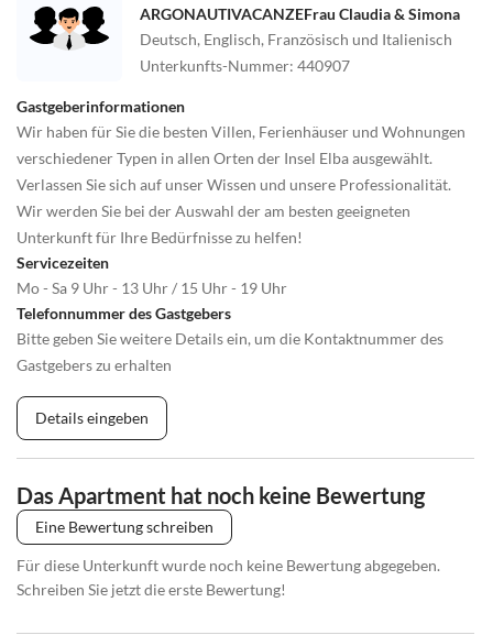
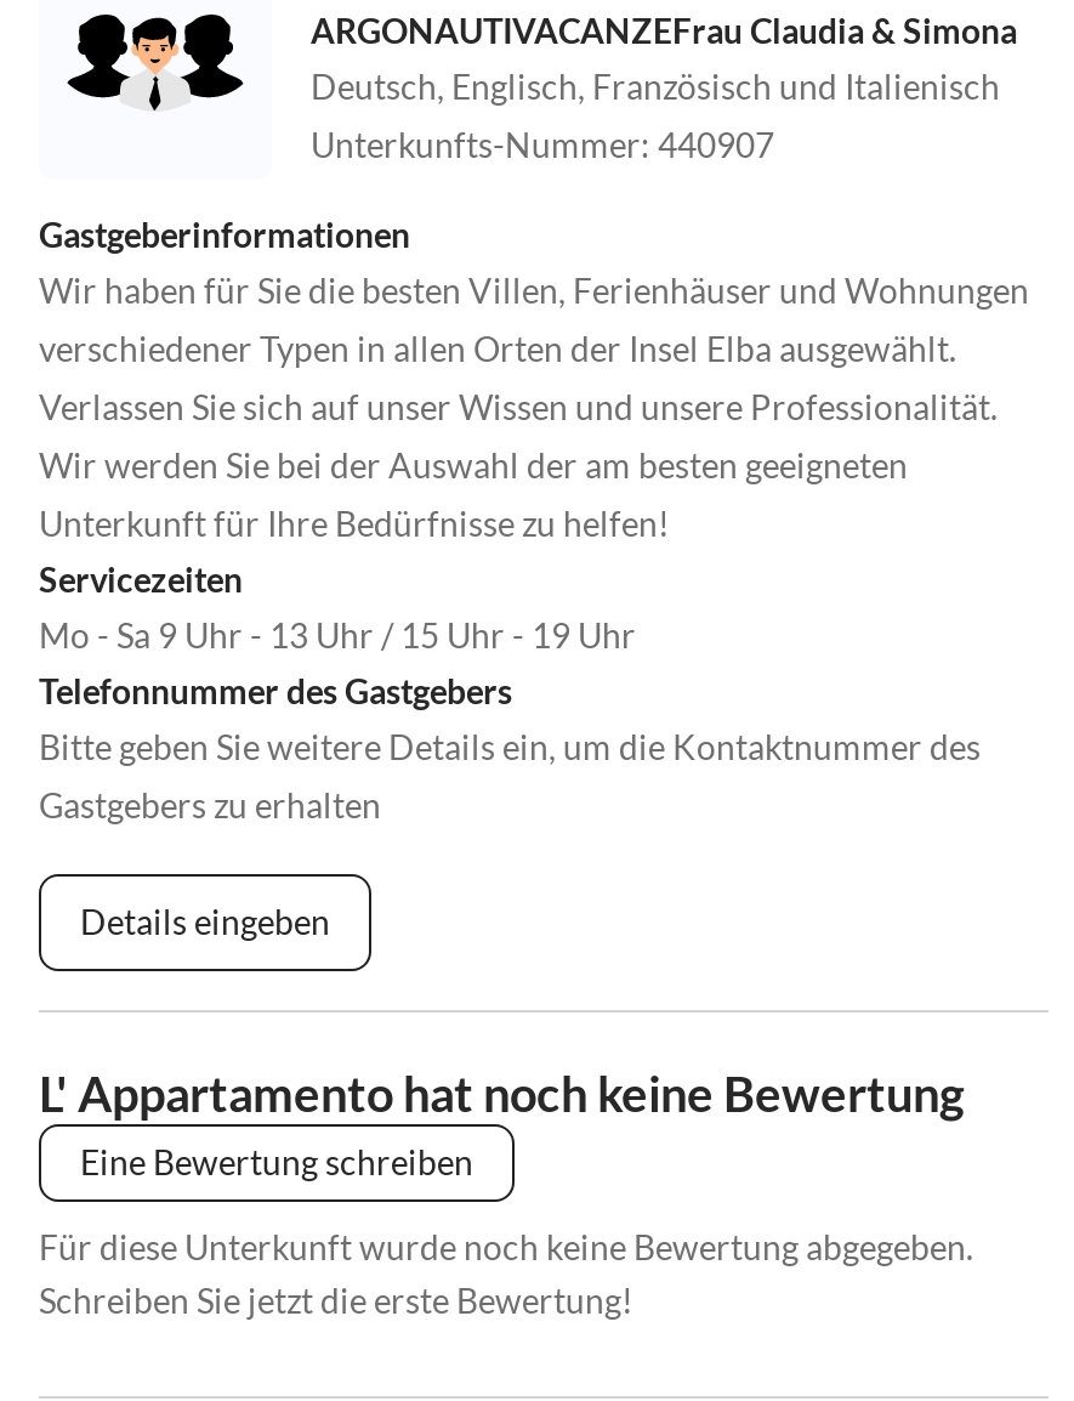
[17,482,425,508] Das Apartment hat noch keine Bewertung -> [39,1063,964,1121] L' Appartamento hat noch keine Bewertung

